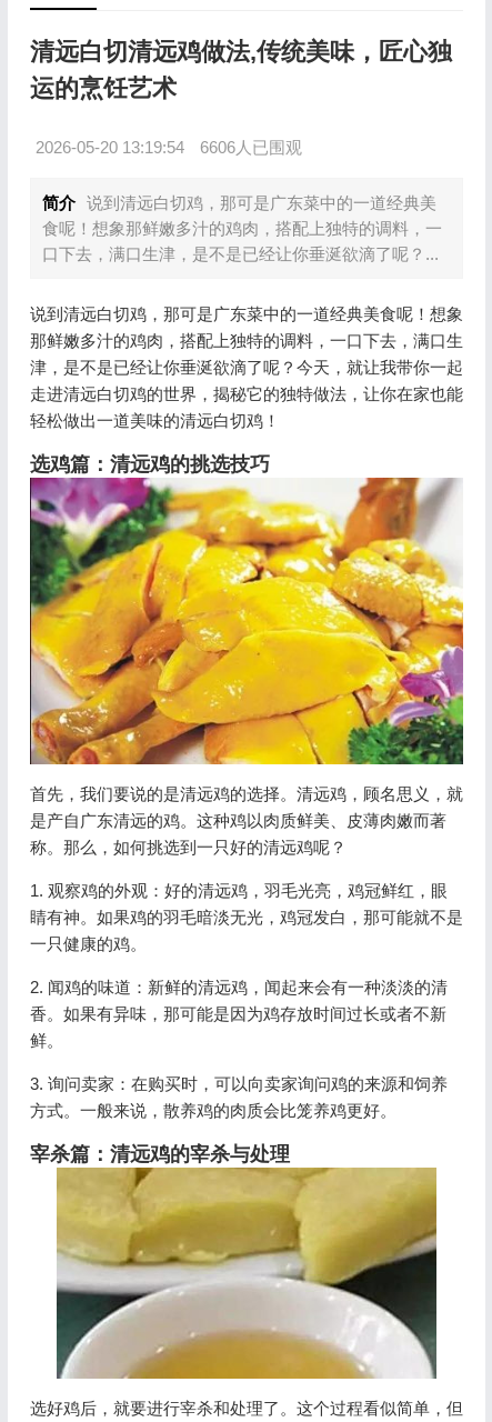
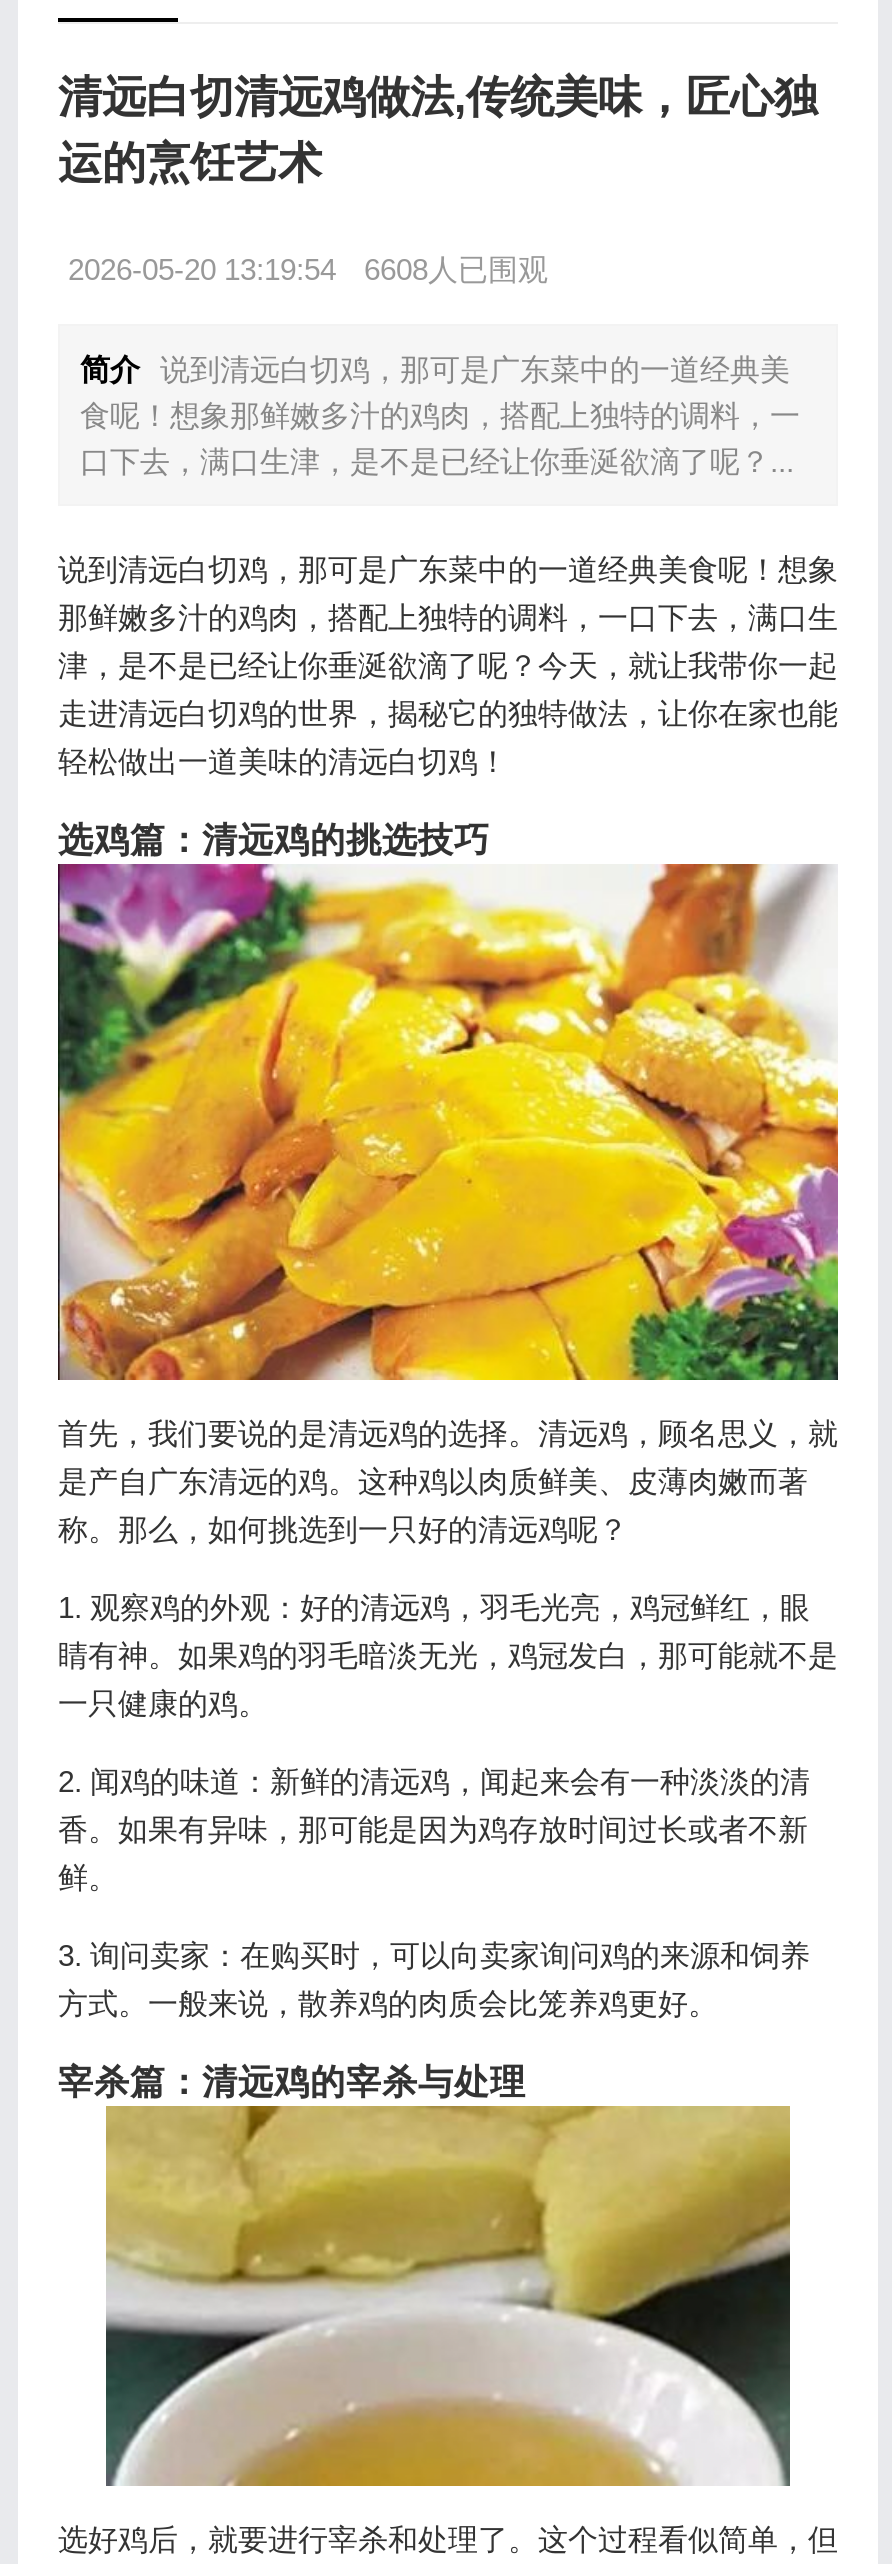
[36,138,302,157] 2026-05-20 13:19:54 6606人已围观 -> [68,252,548,286] 2026-05-20 13:19:54 6608人已围观

